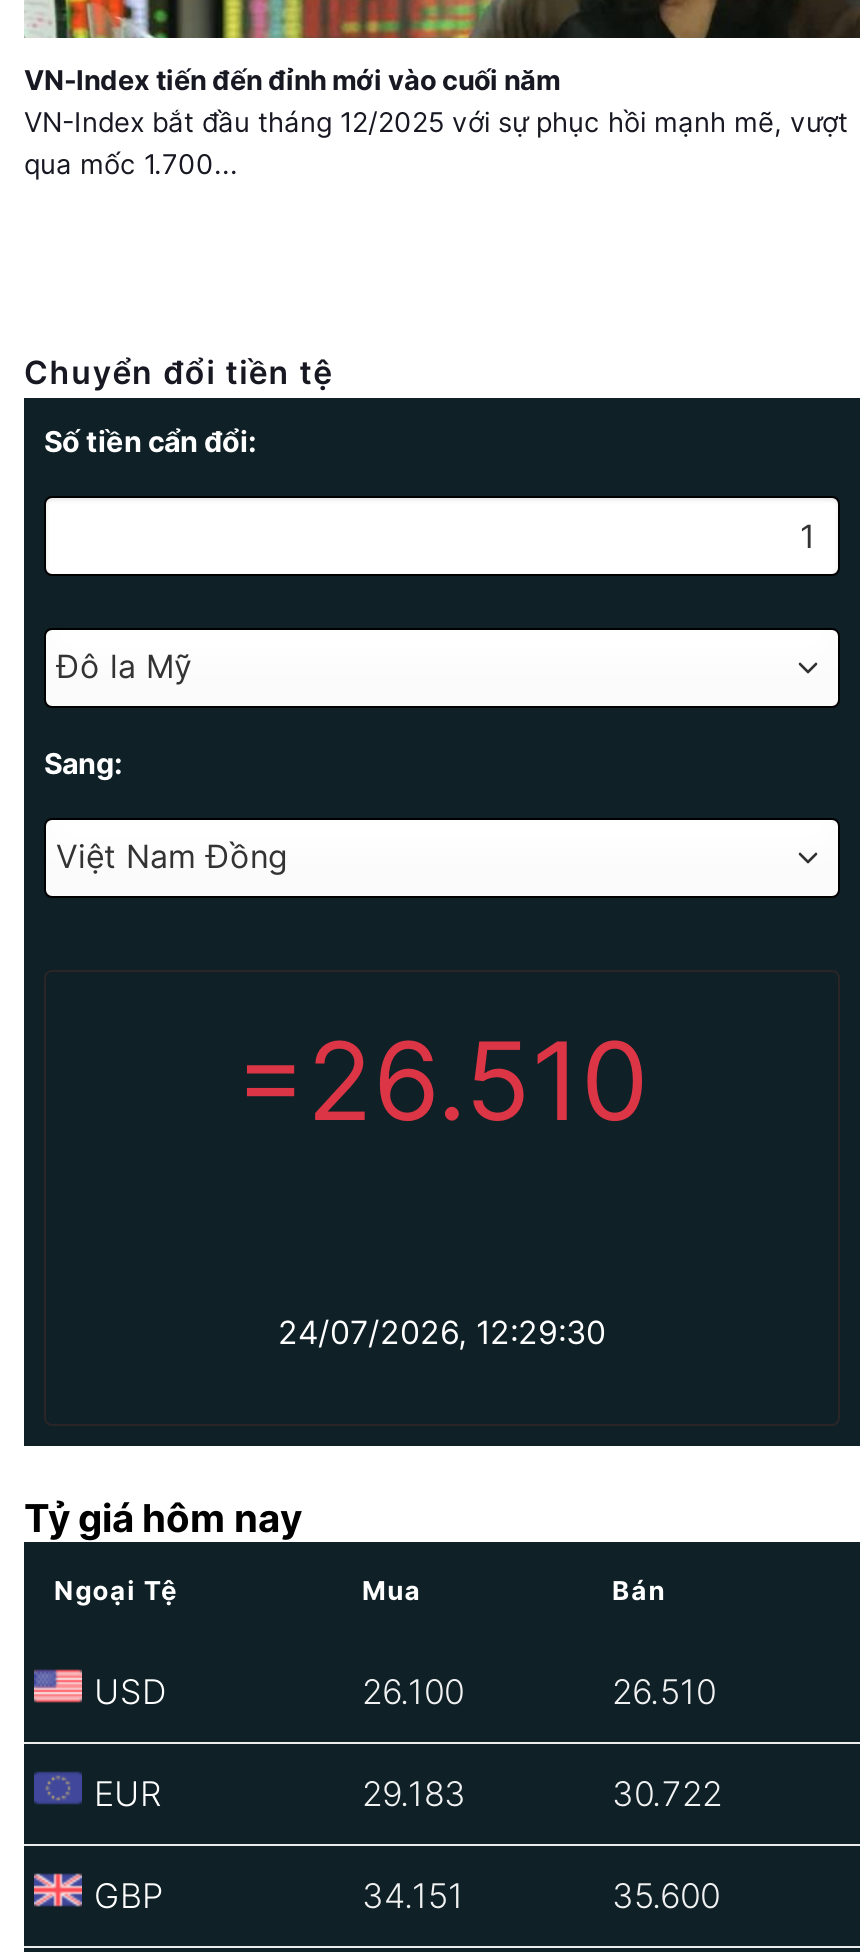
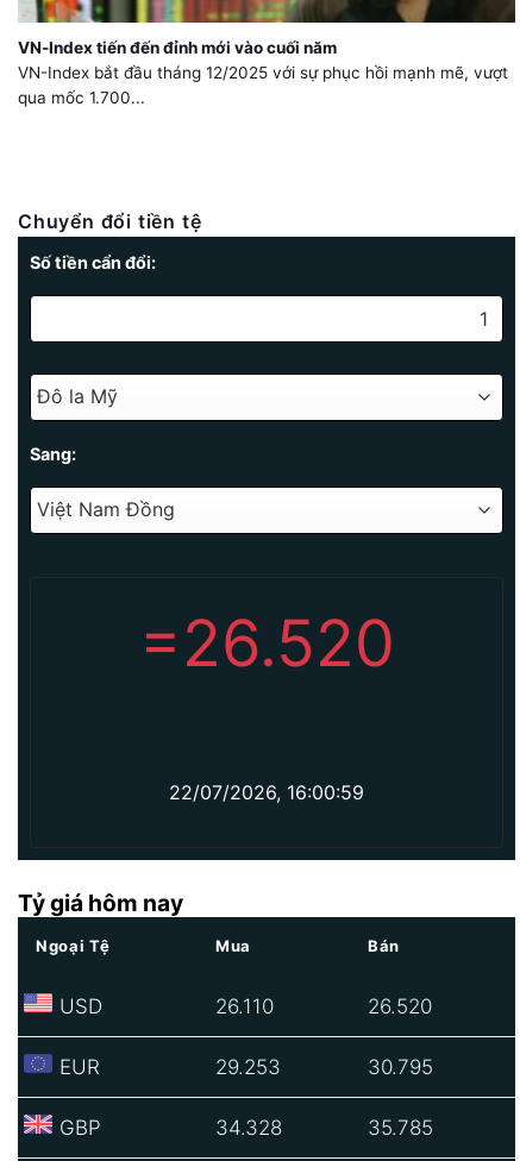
[235,1015,649,1145] =26.510 -> [139,604,394,681] =26.520
[278,1312,606,1352] 24/07/2026, 12:29:30 -> [169,780,364,804] 22/07/2026, 16:00:59
[362,1671,464,1711] 26.100 -> [215,994,274,1018] 26.110
[612,1671,716,1711] 26.510 -> [368,994,432,1018] 26.520
[362,1773,466,1813] 29.183 -> [215,1055,281,1078] 29.253
[612,1773,722,1813] 30.722 -> [368,1055,433,1078] 30.795
[362,1875,464,1915] 34.151 -> [215,1115,282,1139] 34.328
[612,1875,720,1915] 35.600 -> [368,1115,433,1139] 35.785

